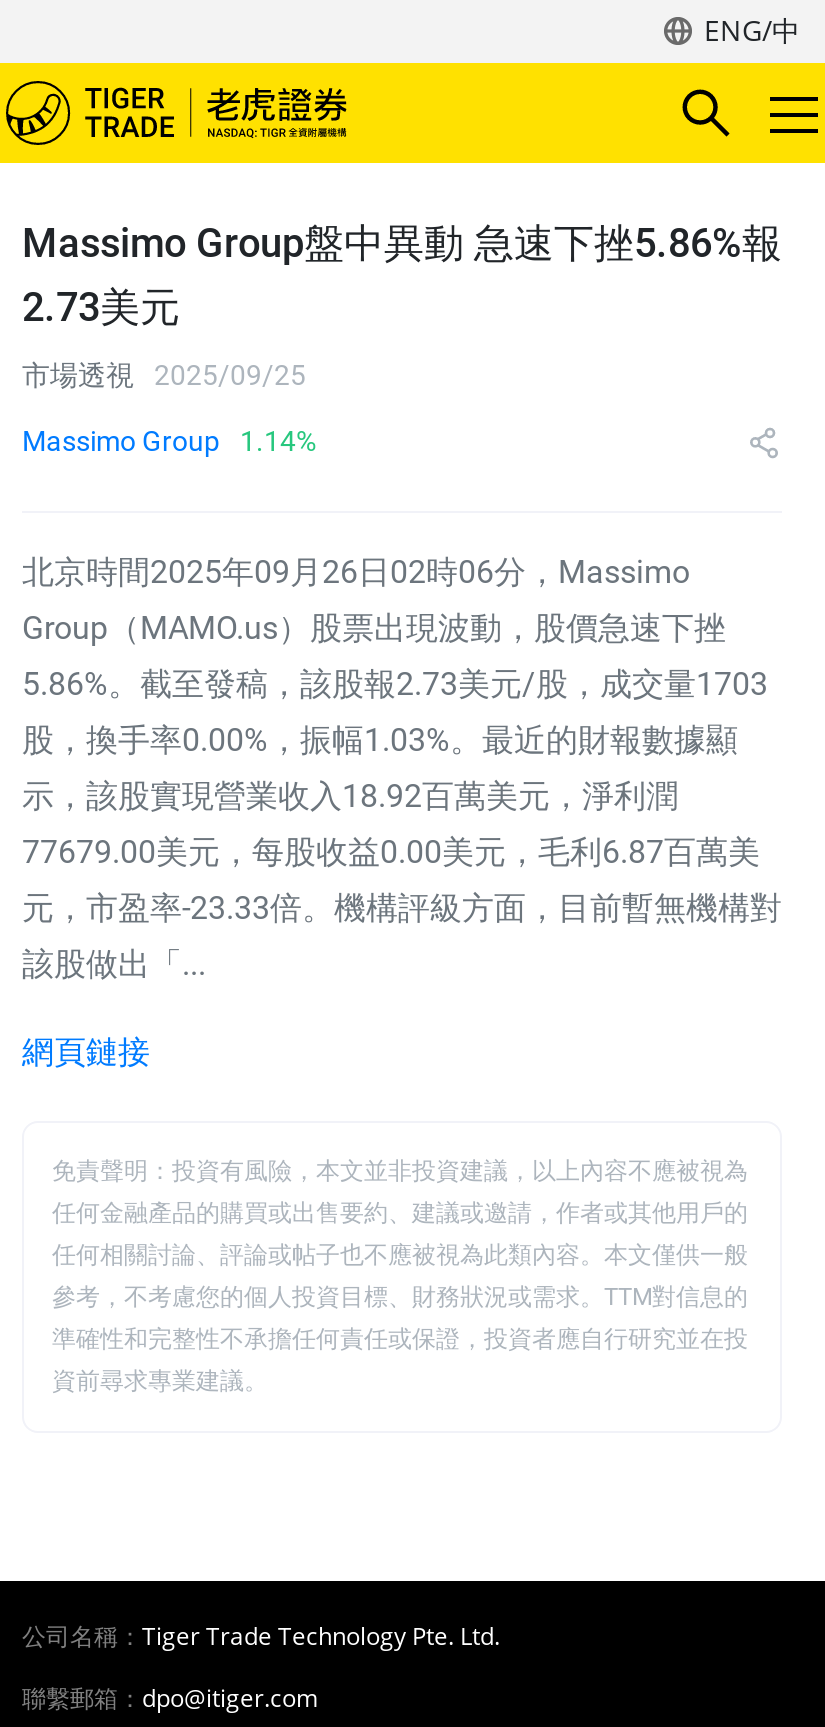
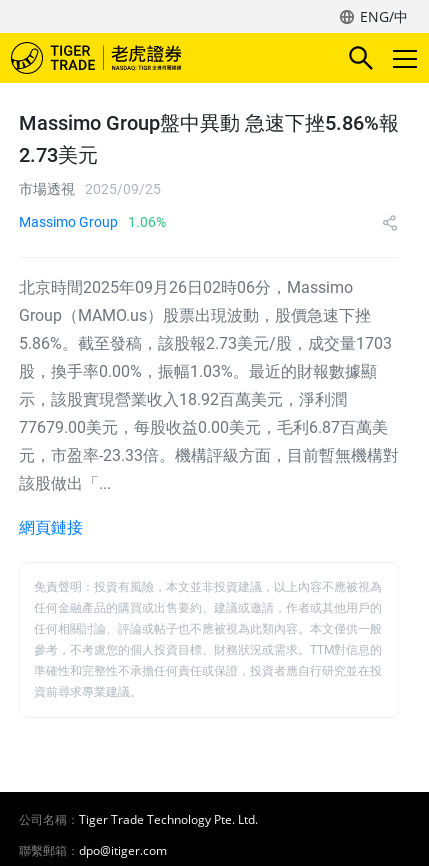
[22,425,316,457] Massimo Group 1.14% -> [19,214,166,230] Massimo Group 1.06%

